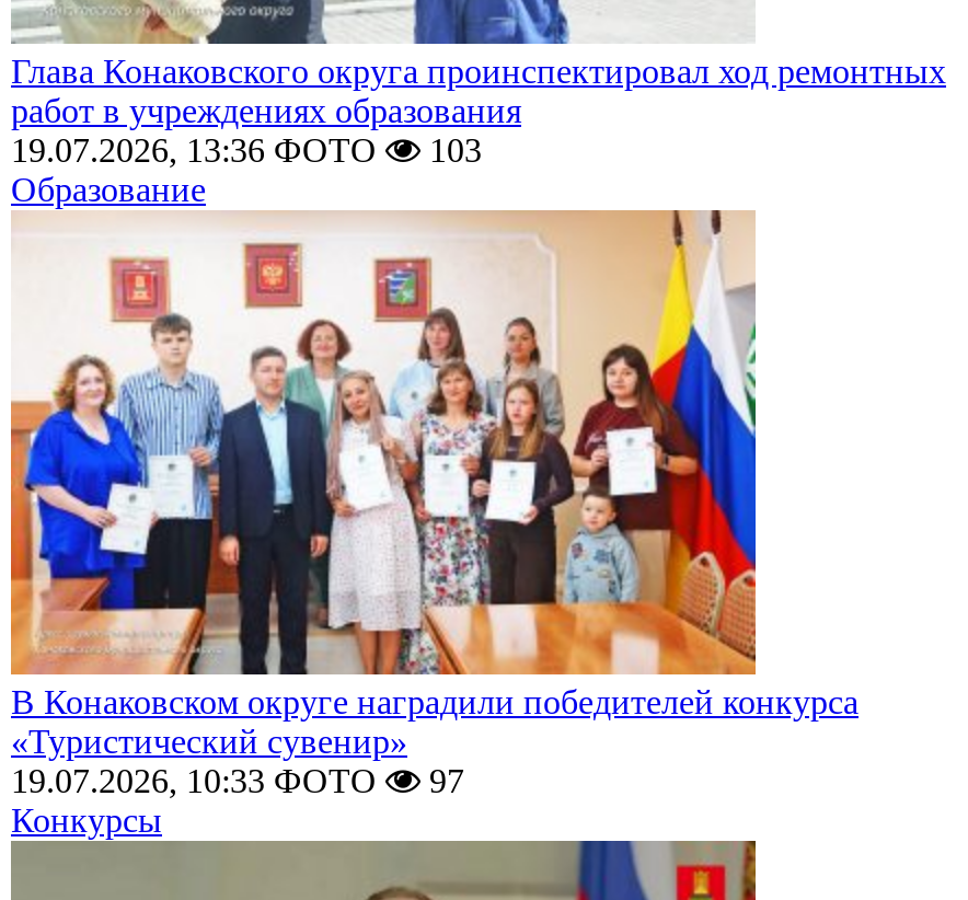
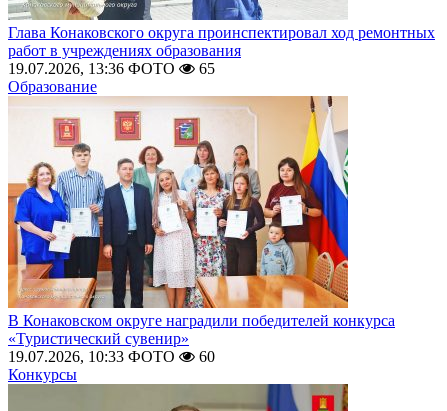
[11,131,482,169] 19.07.2026, 13:36 ФОТО 103 -> [8,60,215,77] 19.07.2026, 13:36 ФОТО 65
[11,762,464,799] 19.07.2026, 10:33 ФОТО 97 -> [8,348,215,365] 19.07.2026, 10:33 ФОТО 60

